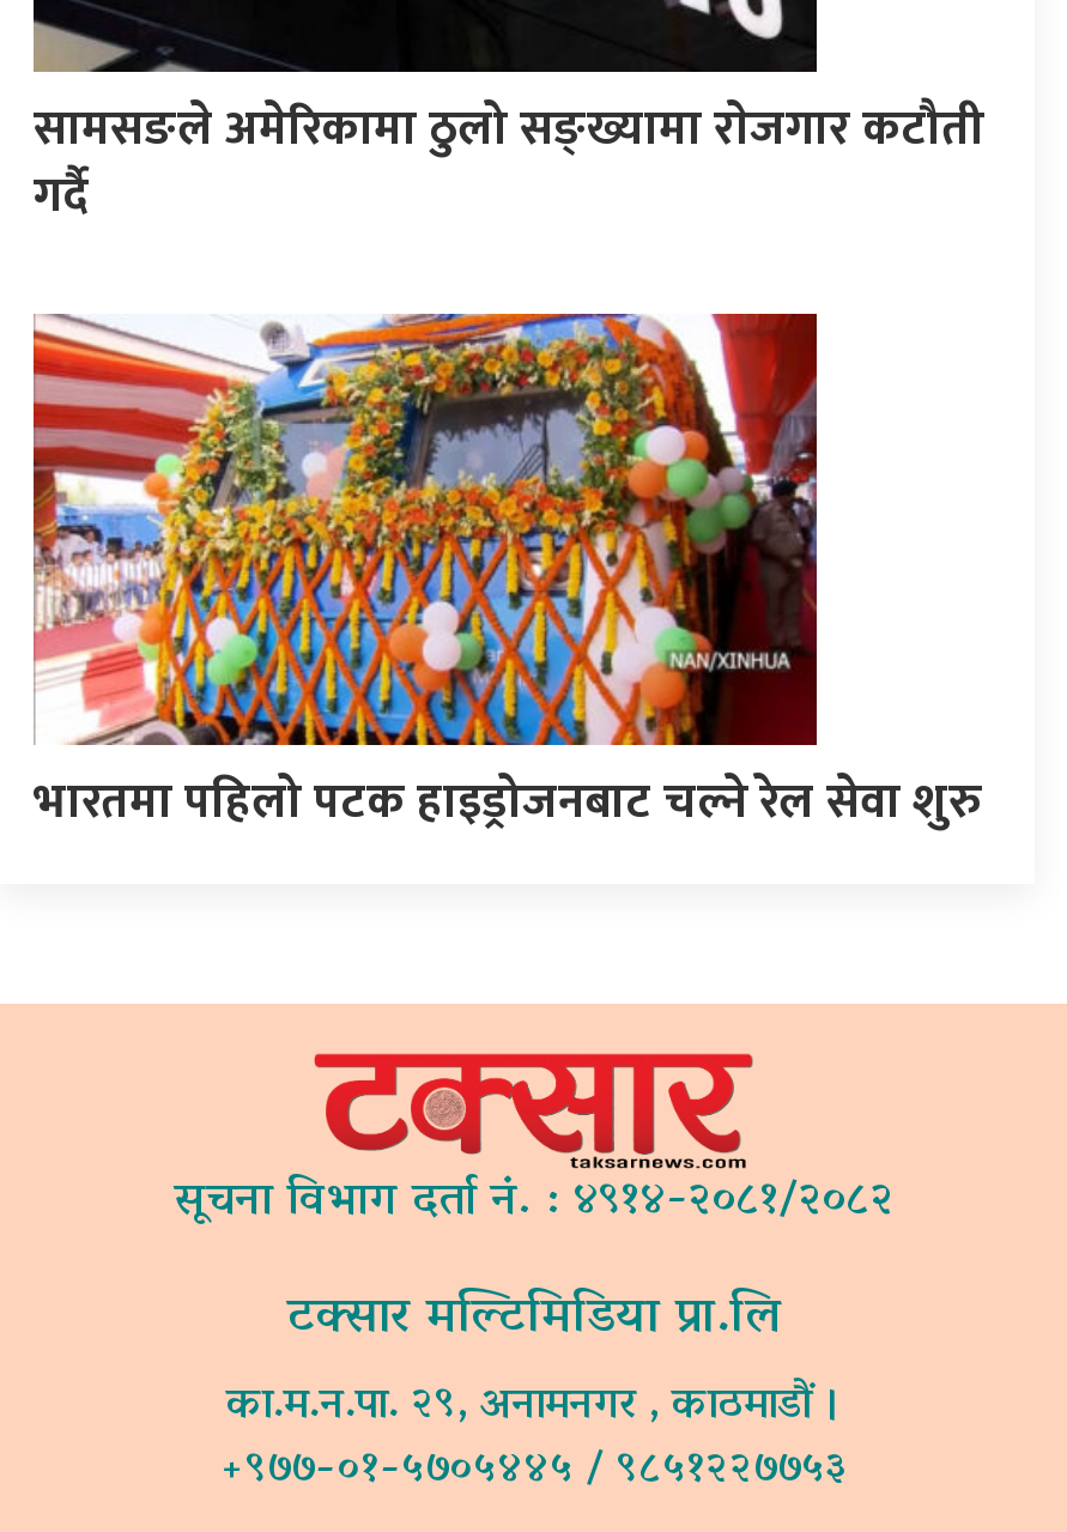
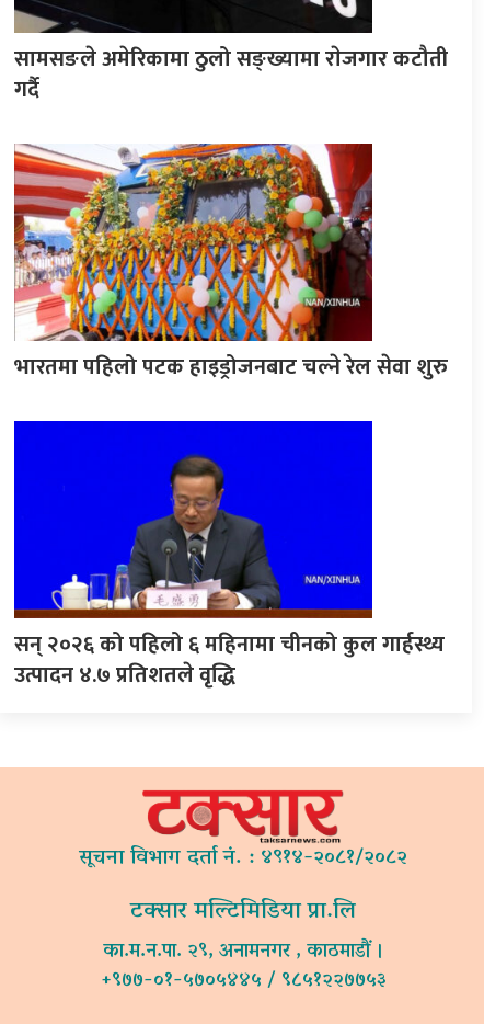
none -> [13,420,445,694] [image] | सन् २०२६ को पहिलो ६ महिनामा चीनको कुल गार्हस्थ्य | उत्पादन ४.७ प्रतिशतले वृद्धि

